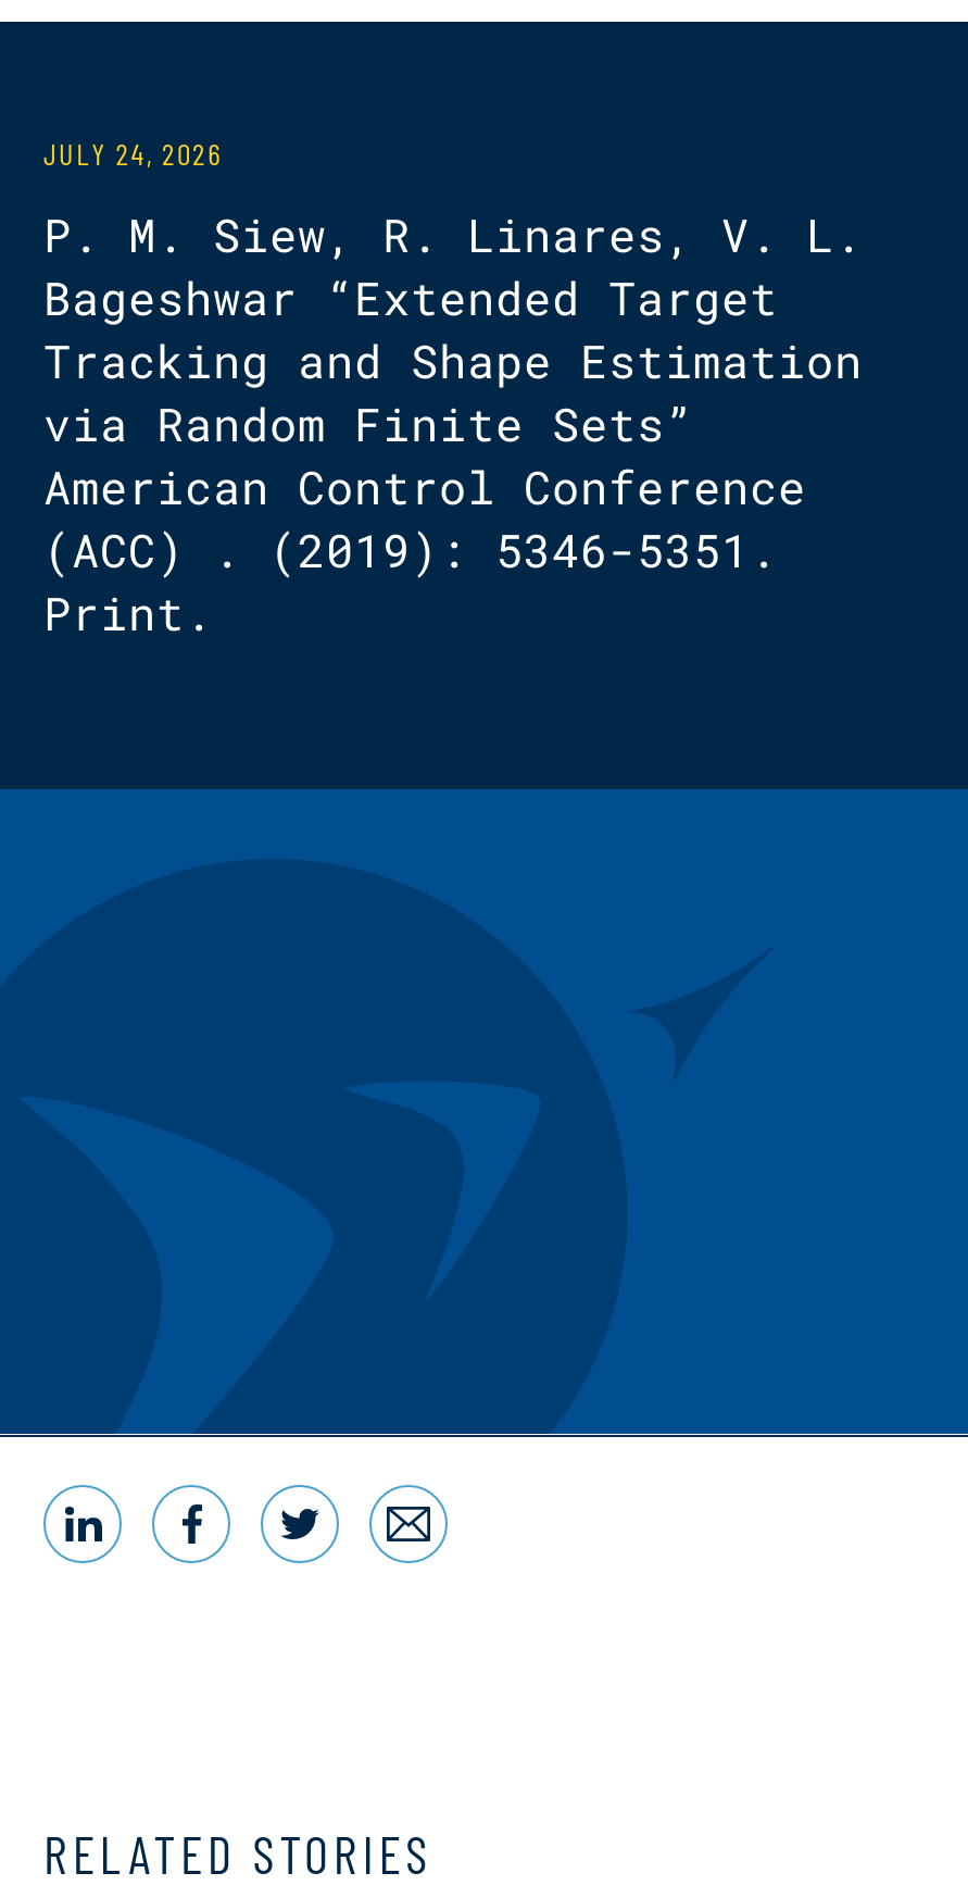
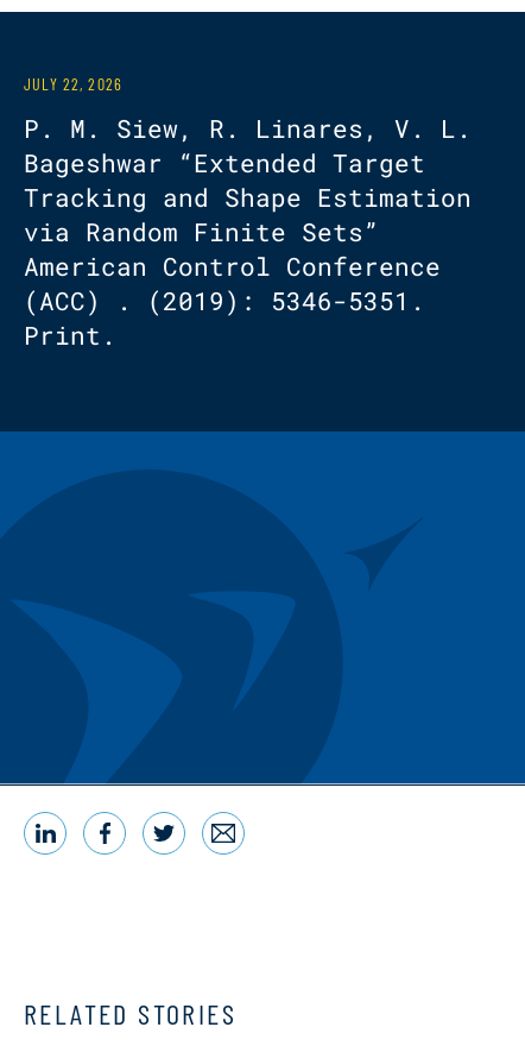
[43,133,223,172] JULY 24, 2026 -> [24,73,122,94] JULY 22, 2026

